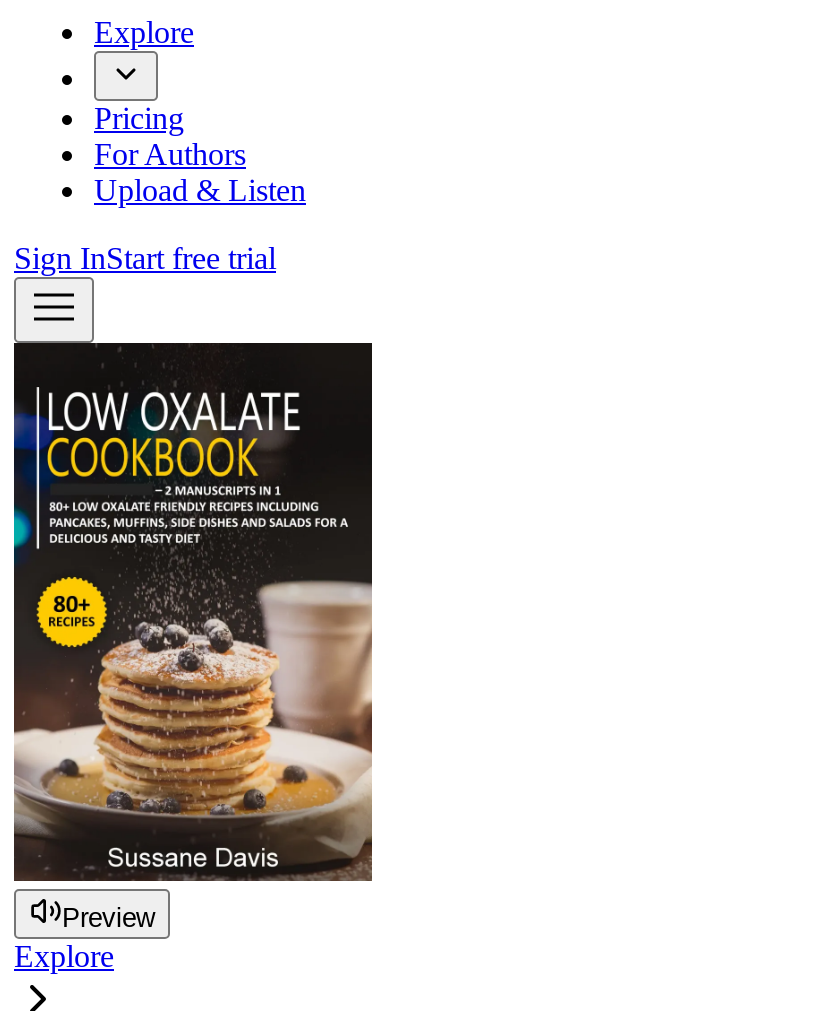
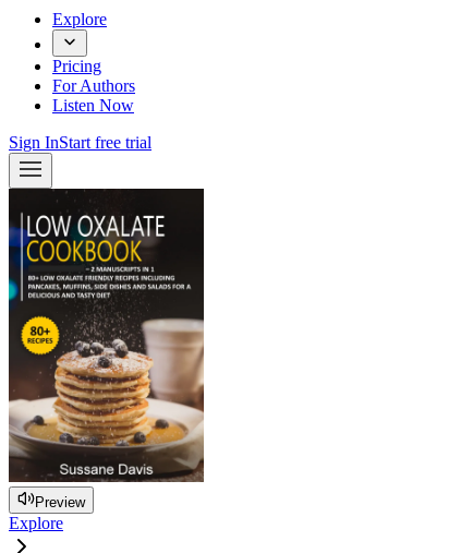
[94,173,306,207] Upload & Listen -> [52,96,134,115] Listen Now

